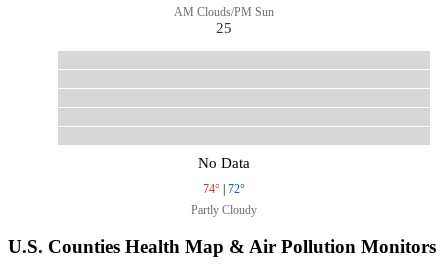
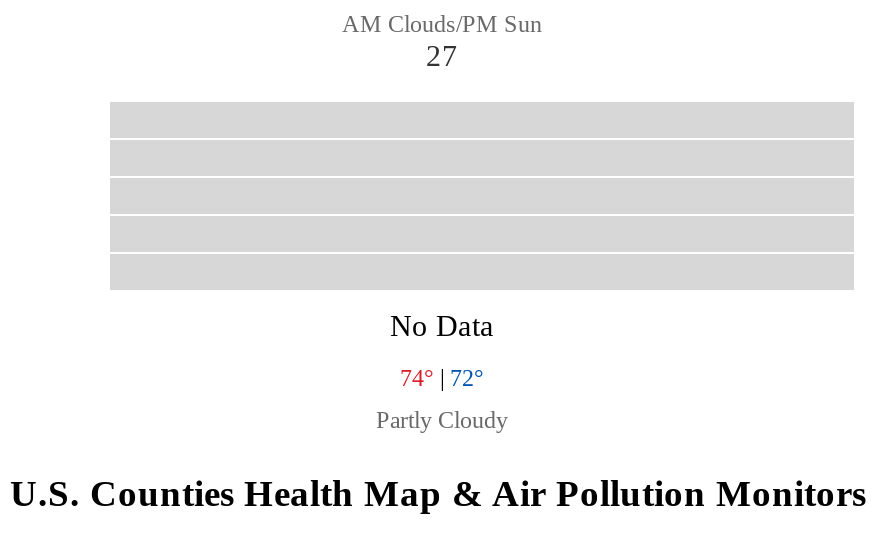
[216,20,232,36] 25 -> [426,39,458,71] 27

